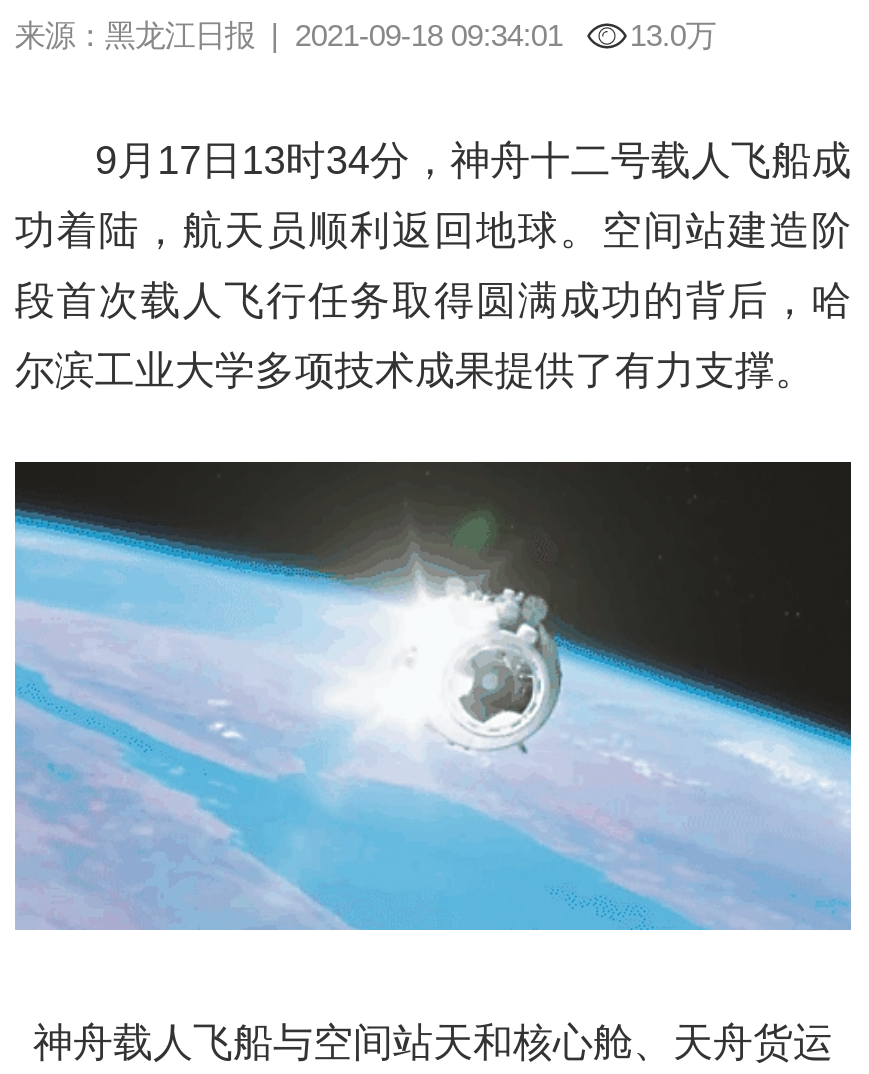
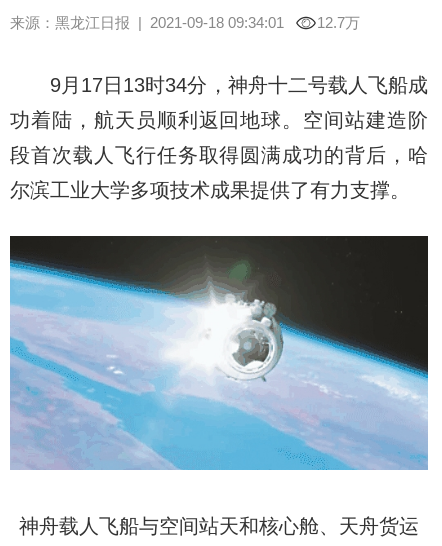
[630,17,716,51] 13.0万 -> [317,14,360,31] 12.7万

